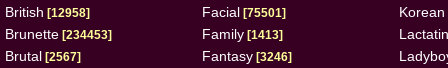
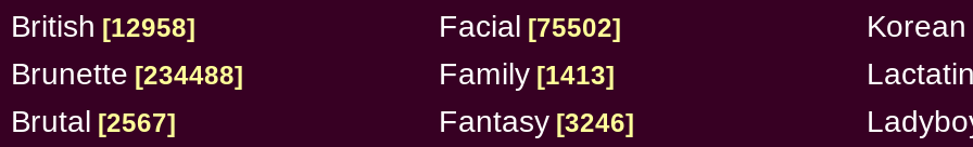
[202,4,286,20] Facial [75501] -> [439,9,621,43] Facial [75502]
[5,26,112,42] Brunette [234453] -> [11,56,243,91] Brunette [234488]

